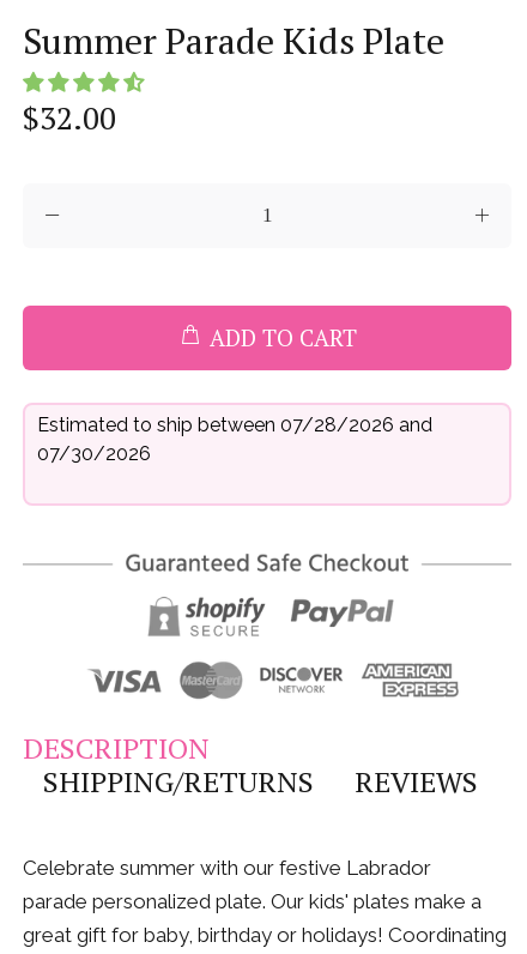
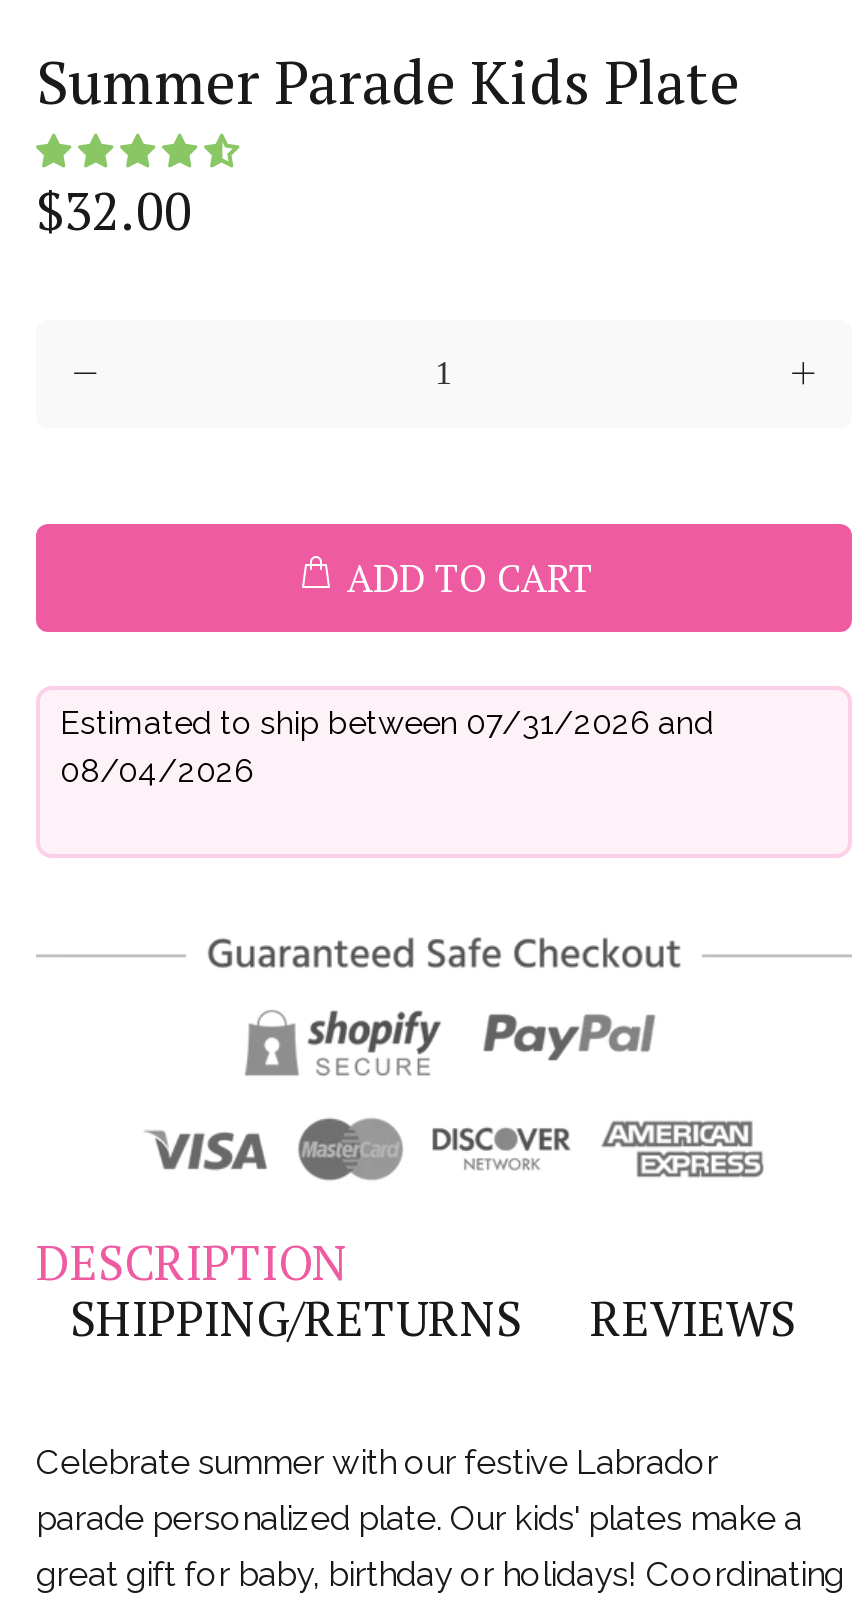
[37,413,432,436] Estimated to ship between 07/28/2026 and -> [60,704,714,742] Estimated to ship between 07/31/2026 and
[37,442,151,465] 07/30/2026 -> [60,752,254,790] 08/04/2026

